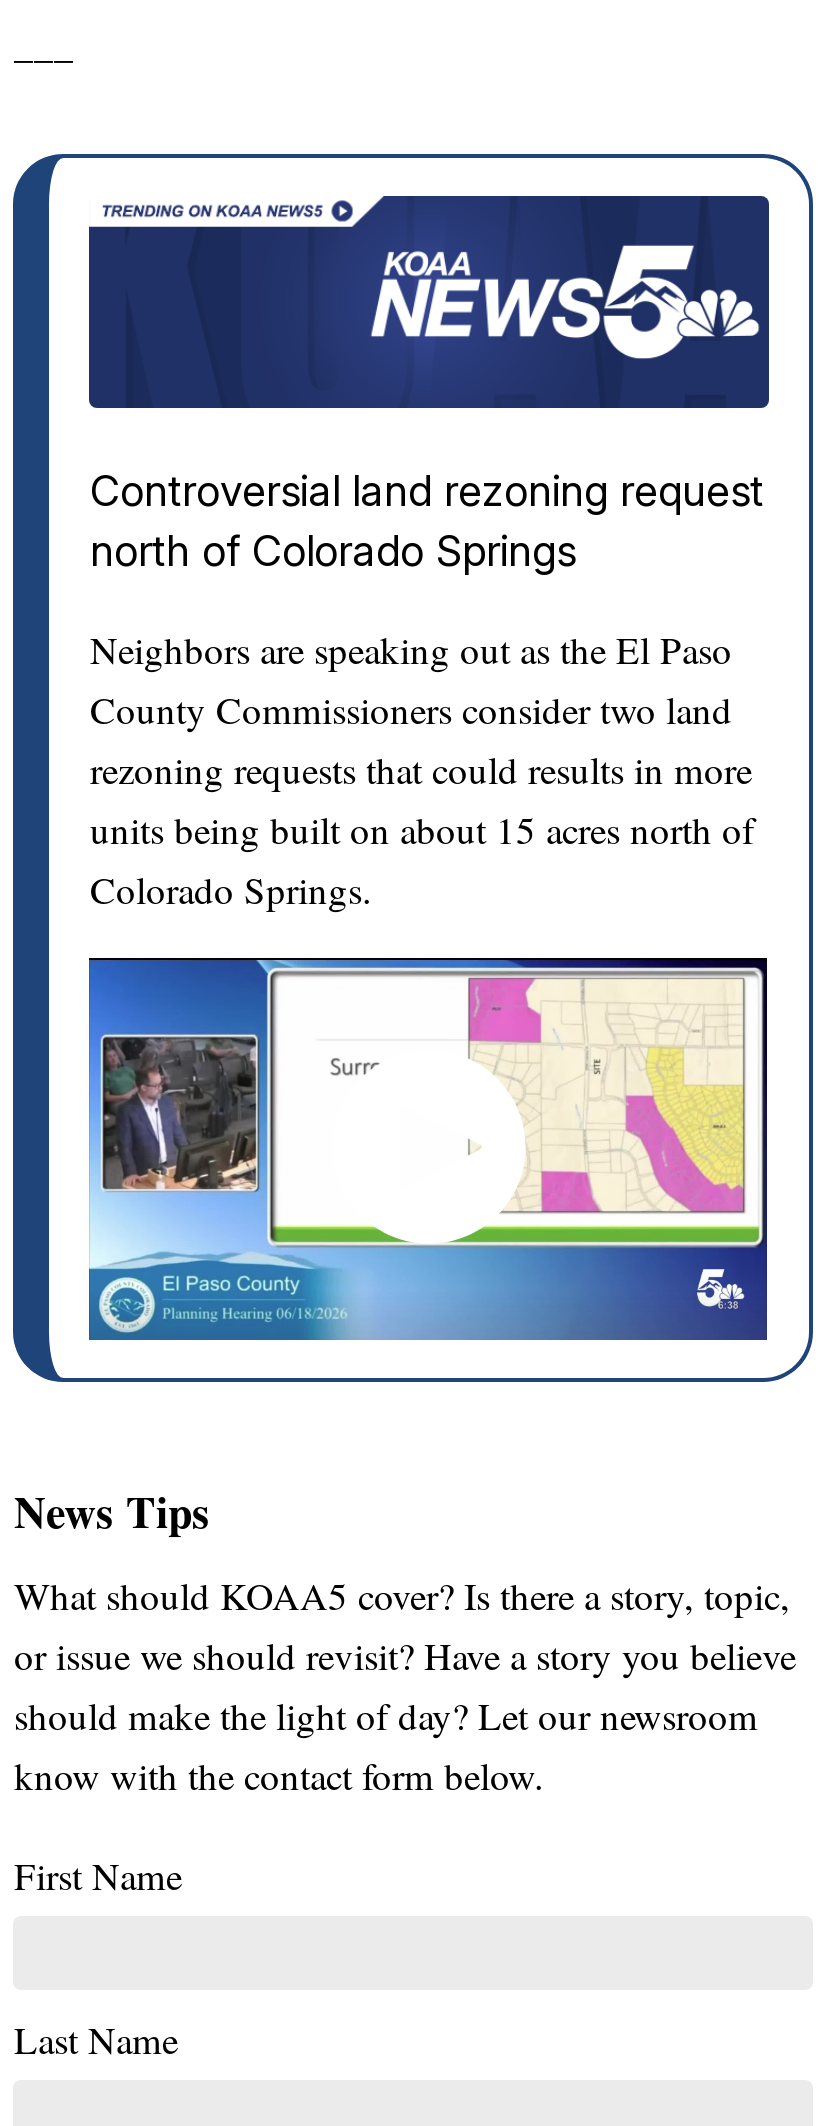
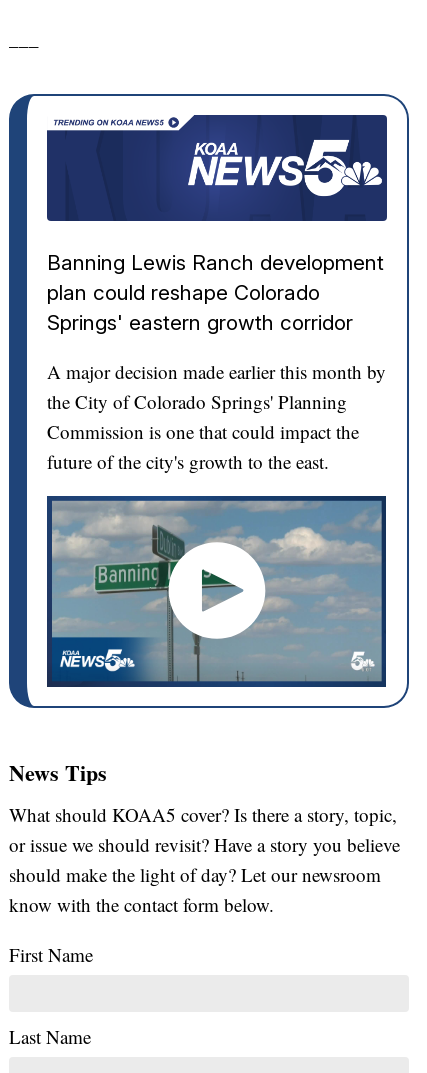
[90,467,764,577] Controversial land rezoning request | north of Colorado Springs -> [47,250,384,335] Banning Lewis Ranch development | plan could reshape Colorado | Springs' eastern growth corridor
[90,625,754,915] Neighbors are speaking out as the El Paso | County Commissioners consider two land | rezoning requests that could results in more | units being built on about 15 acres north of | Colorado Springs. -> [47,359,386,474] A major decision made earlier this month by | the City of Colorado Springs' Planning | Commission is one that could impact the | future of the city's growth to the east.
[87,956,767,1342] [image] -> [46,496,386,688] [image]

